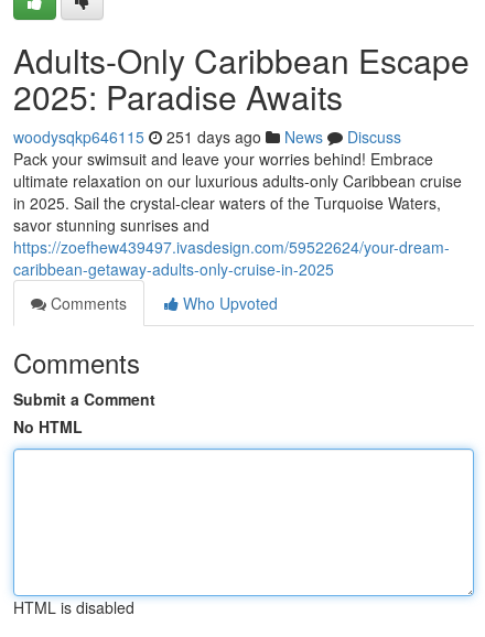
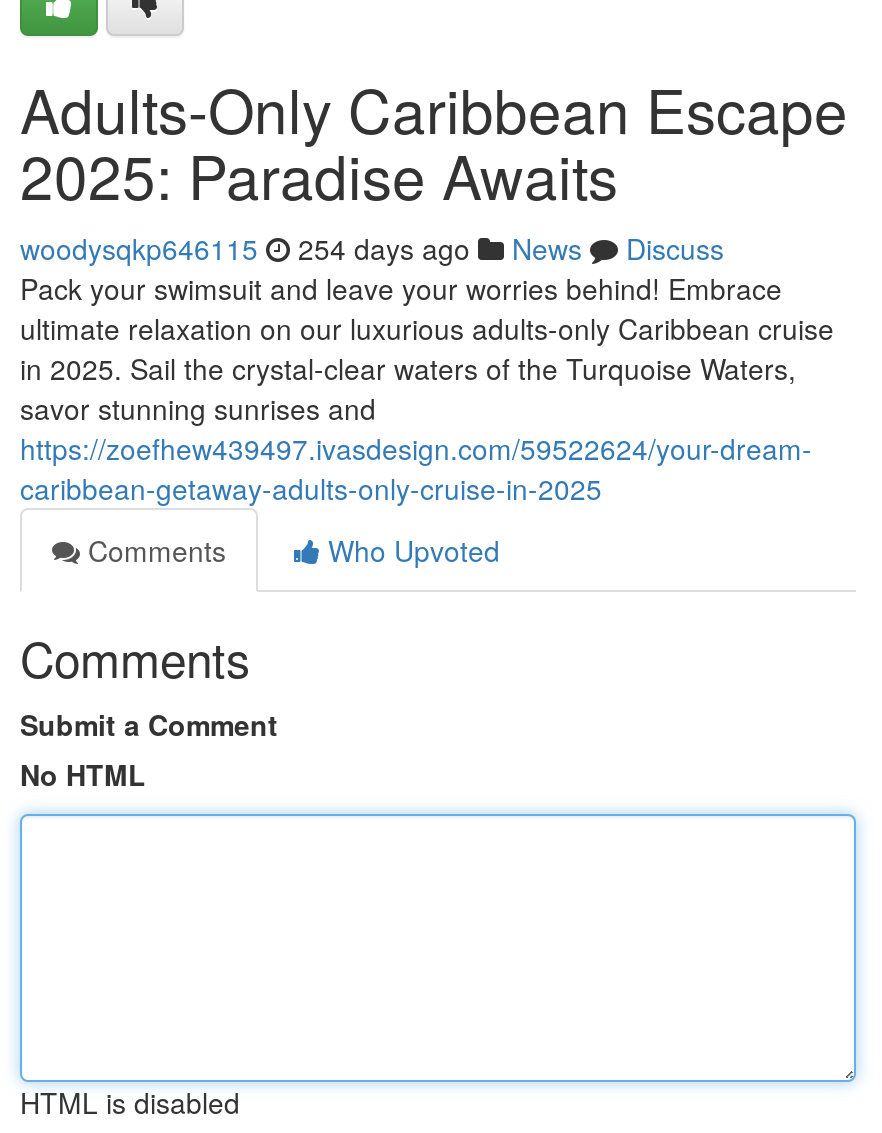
[13,126,401,148] woodysqkp646115 251 days ago News Discuss -> [20,228,724,268] woodysqkp646115 254 days ago News Discuss

